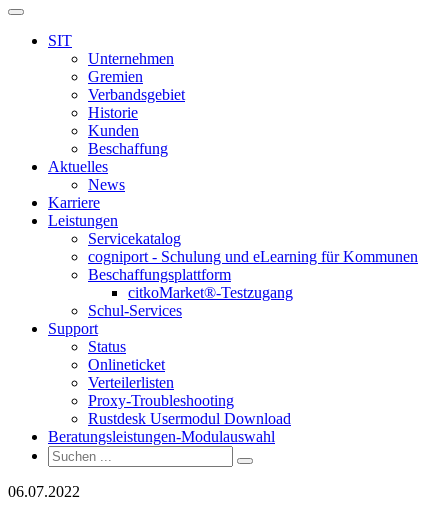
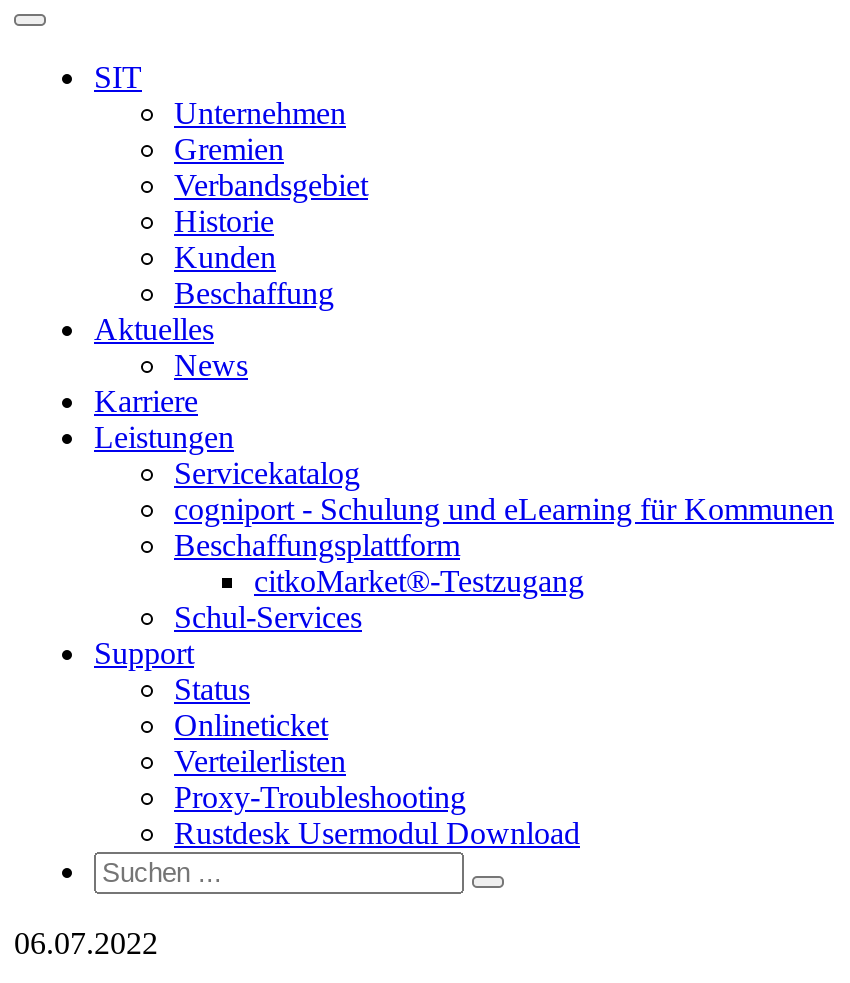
[48,428,275,445] Beratungsleistungen-Modulauswahl -> none

